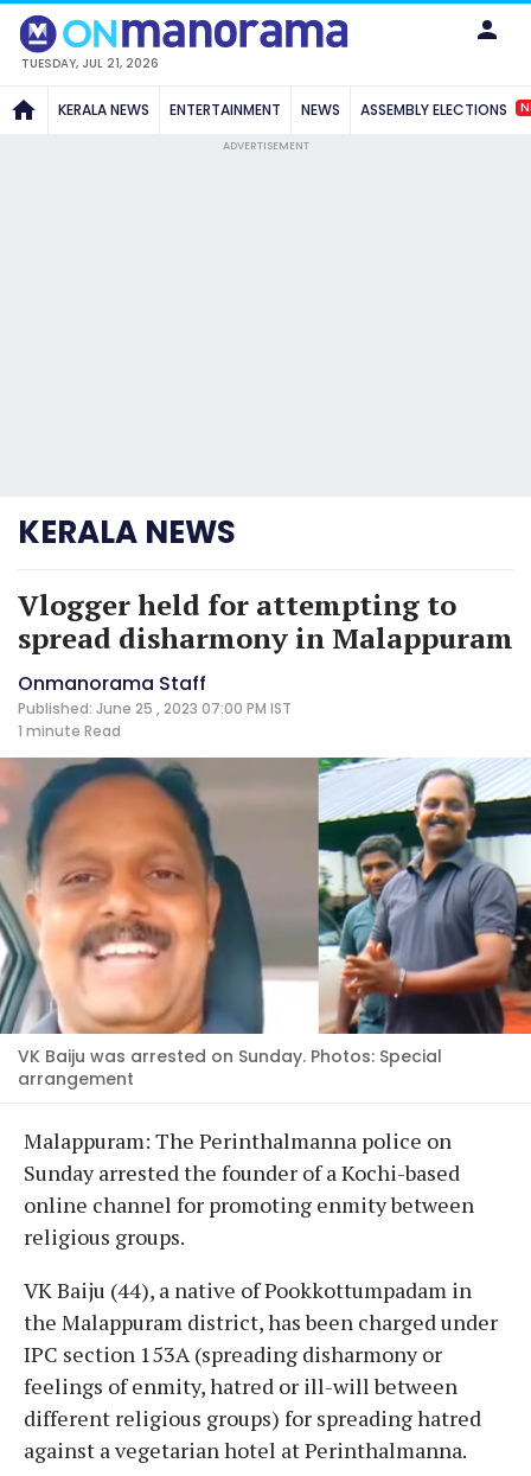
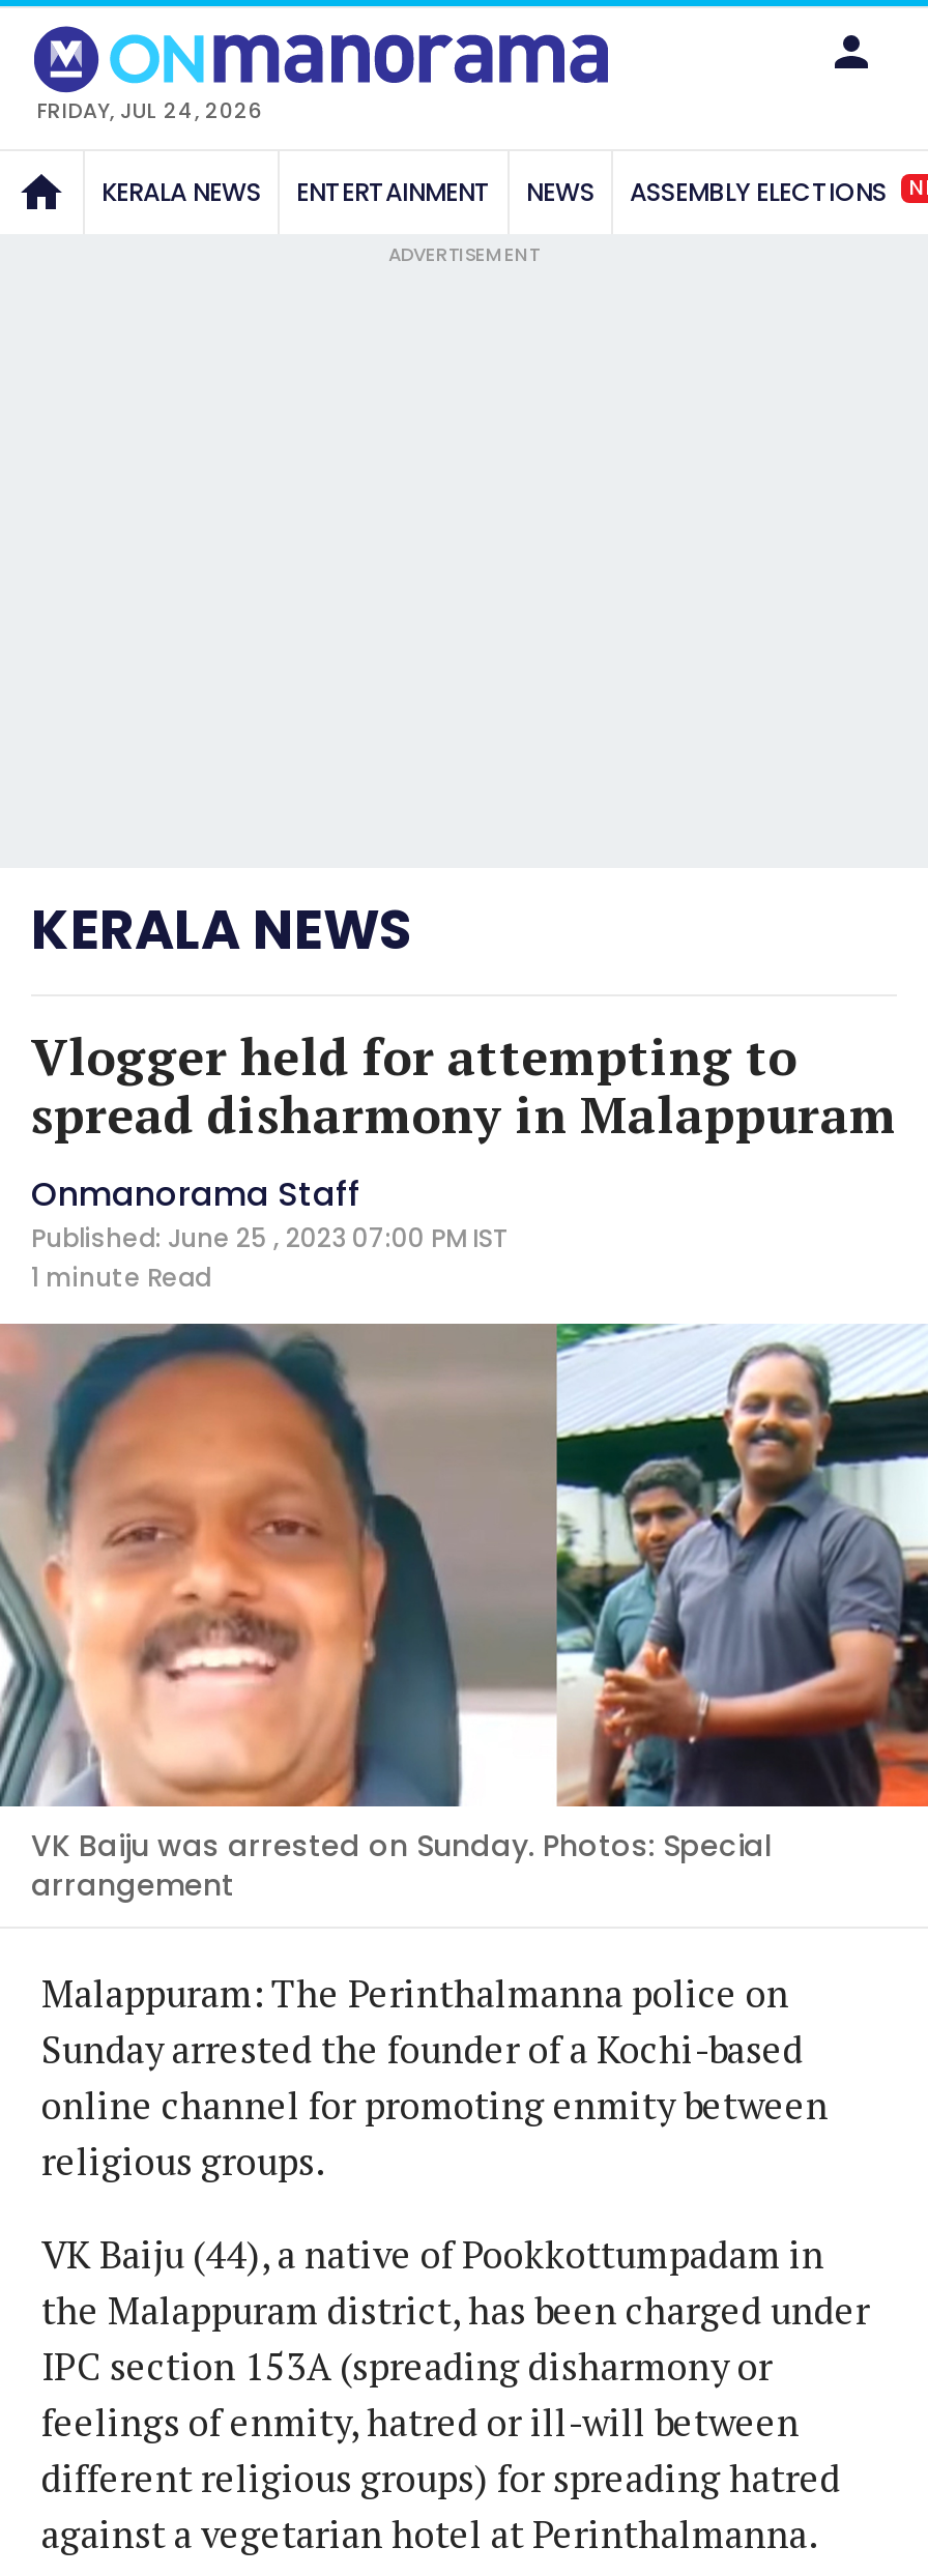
[21,54,159,72] TUESDAY, JUL 21, 2026 -> [37,95,263,126] FRIDAY, JUL 24, 2026

